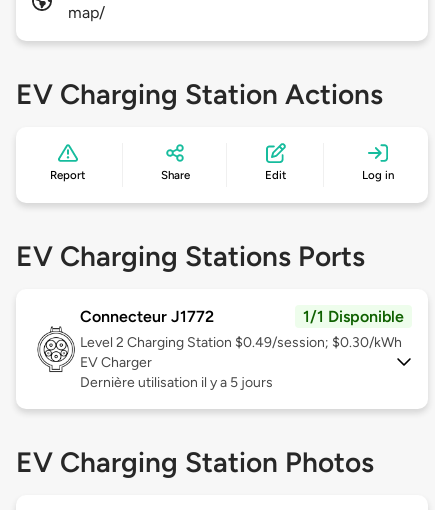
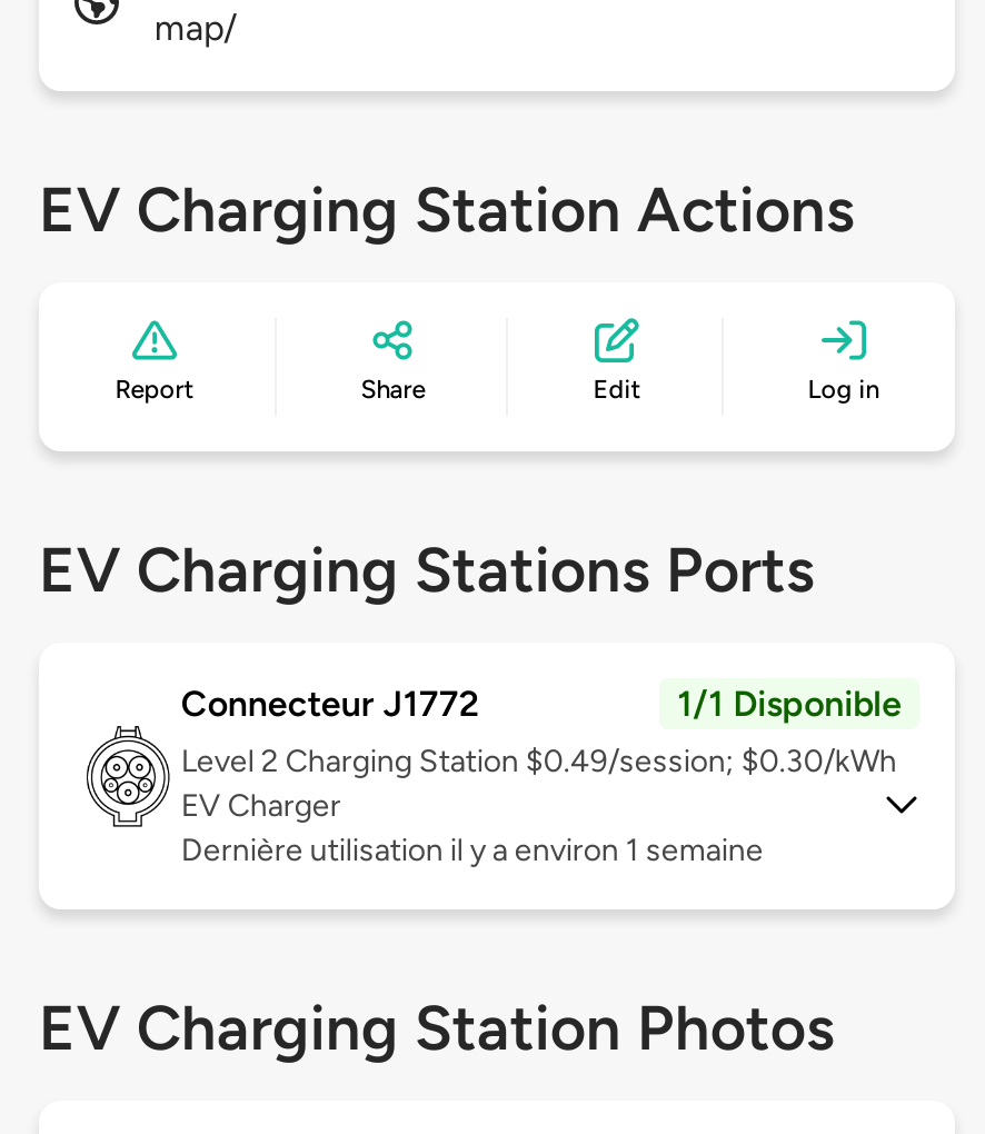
[80,374,273,391] Dernière utilisation il y a 5 jours -> [181,832,764,870] Dernière utilisation il y a environ 1 semaine

